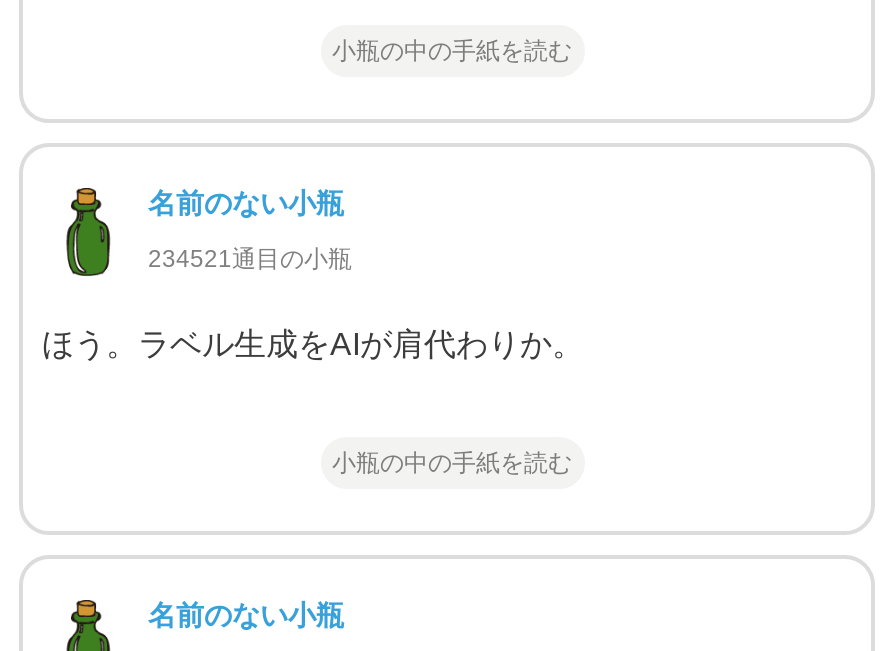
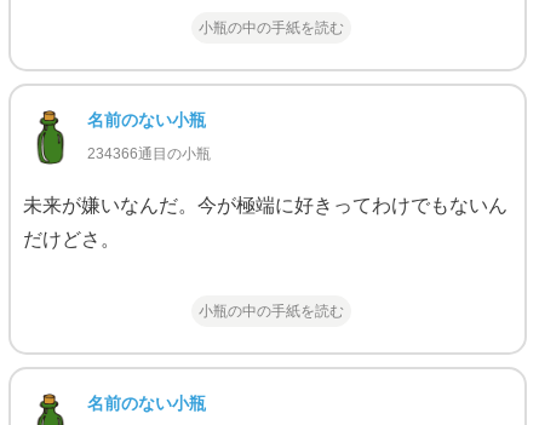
[42,244,584,360] 234521通目の小瓶 | ほう。ラベル生成をAIが肩代わりか。 -> [22,145,507,249] 234366通目の小瓶 | 未来が嫌いなんだ。今が極端に好きってわけでもないん | だけどさ。

